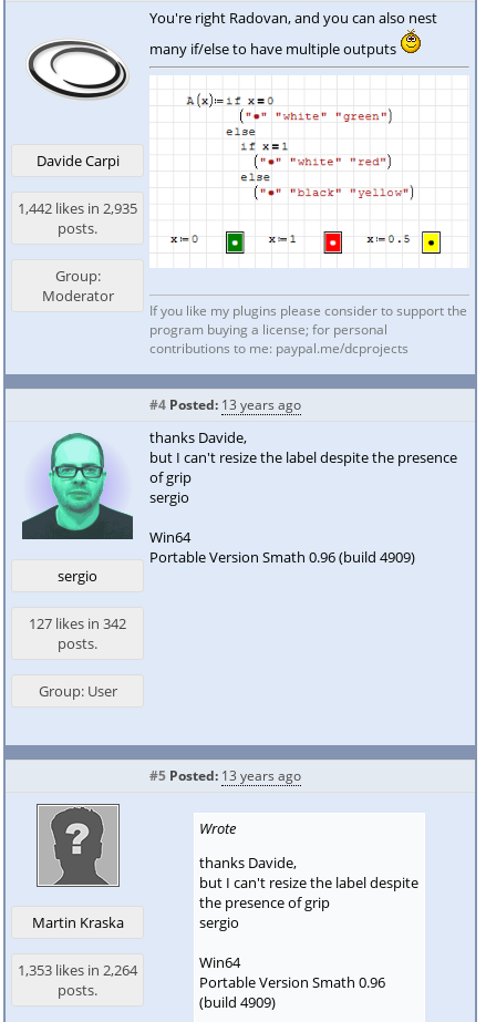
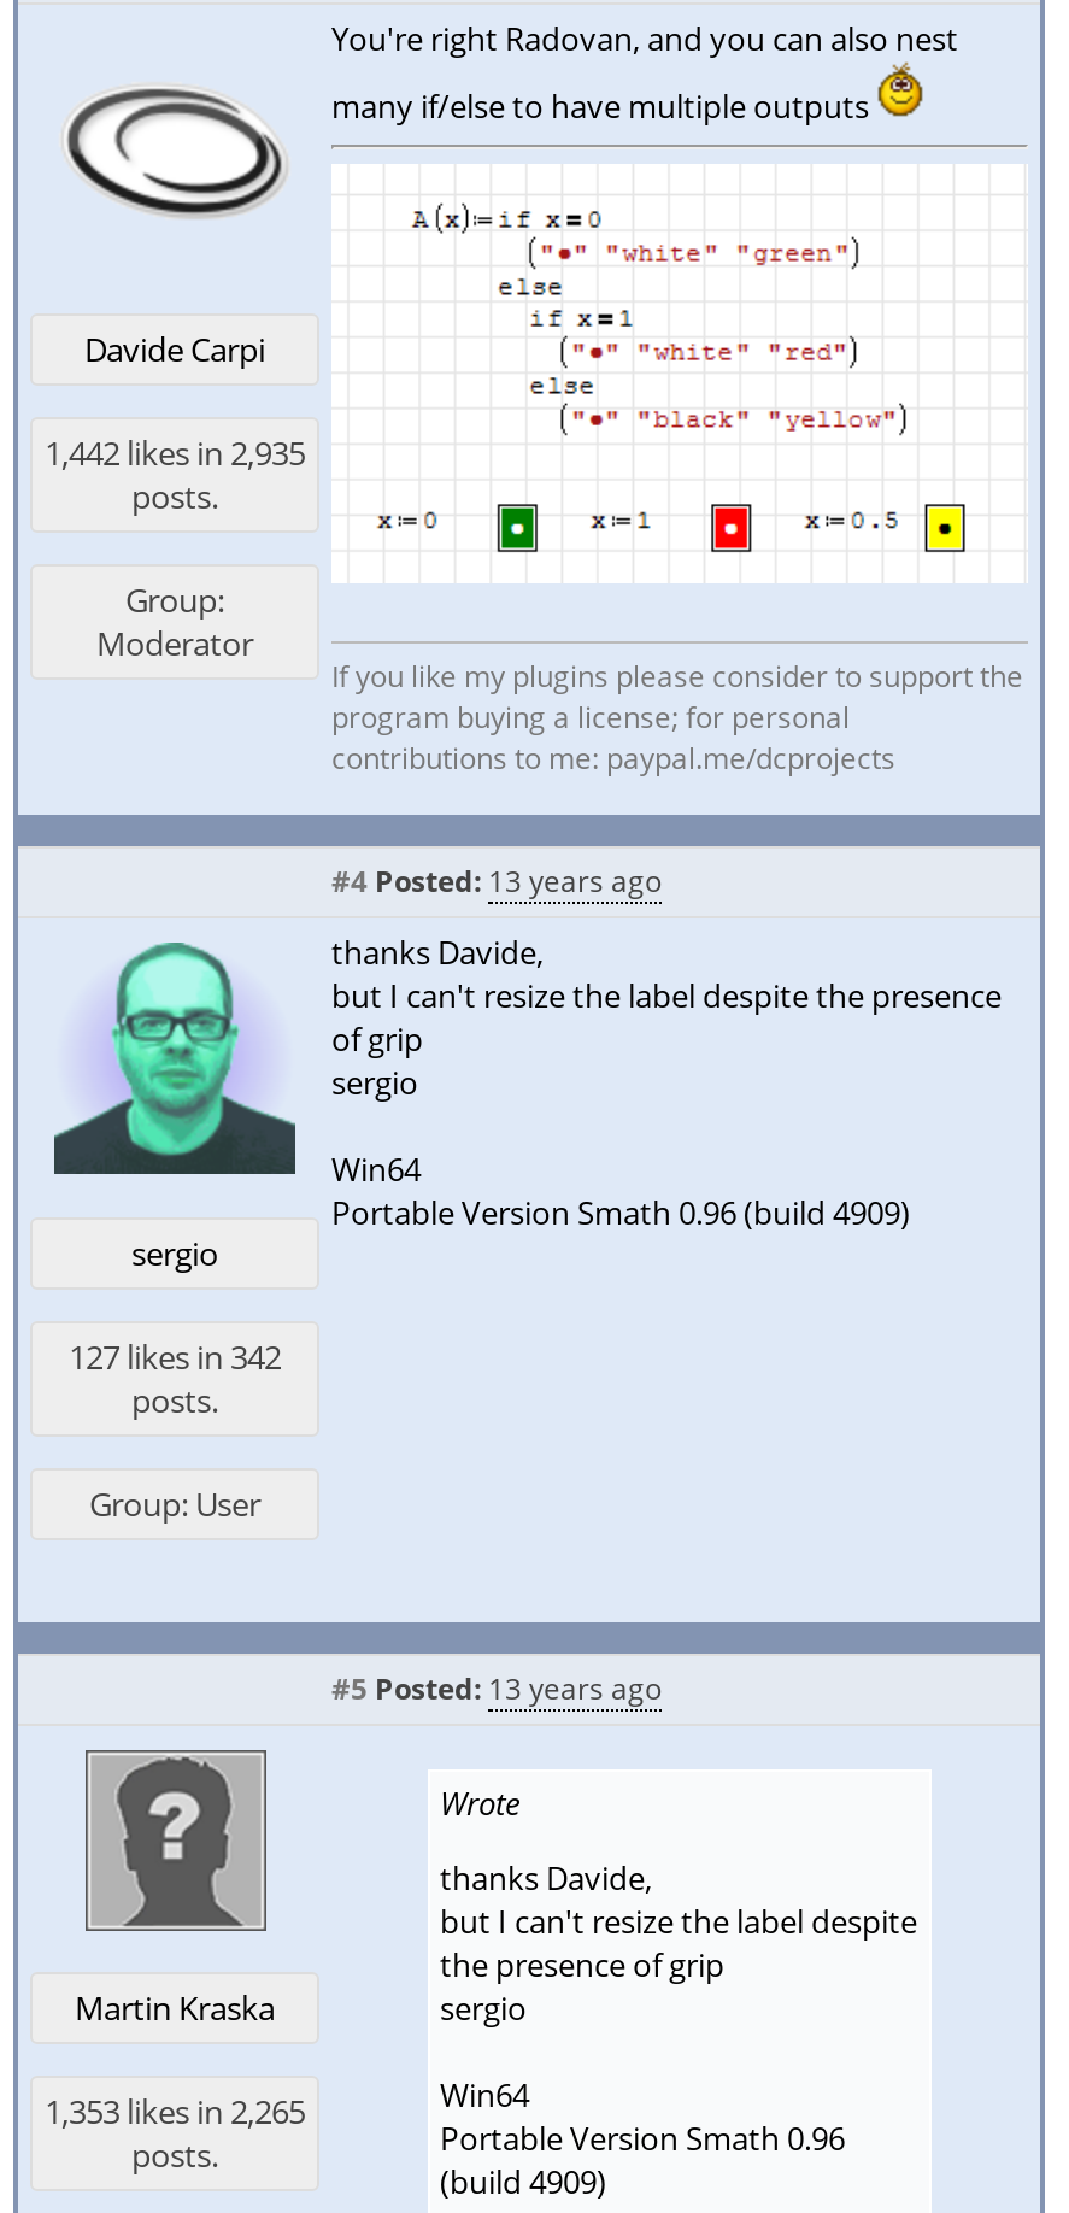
[18,960,137,980] 1,353 likes in 2,264 -> [45,2091,305,2134] 1,353 likes in 2,265

